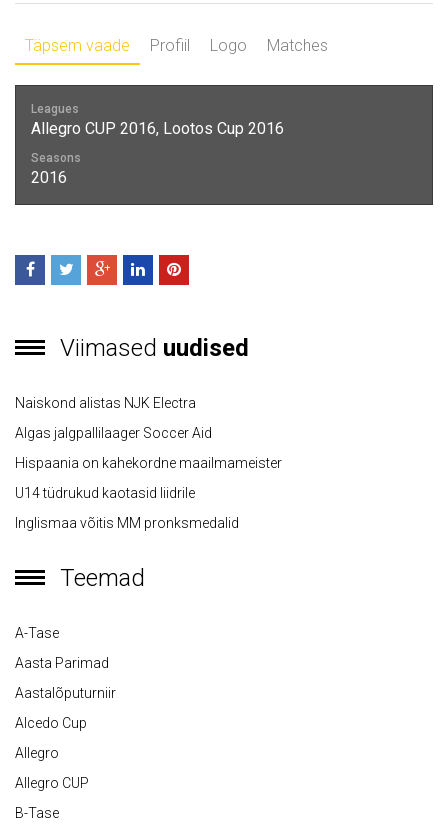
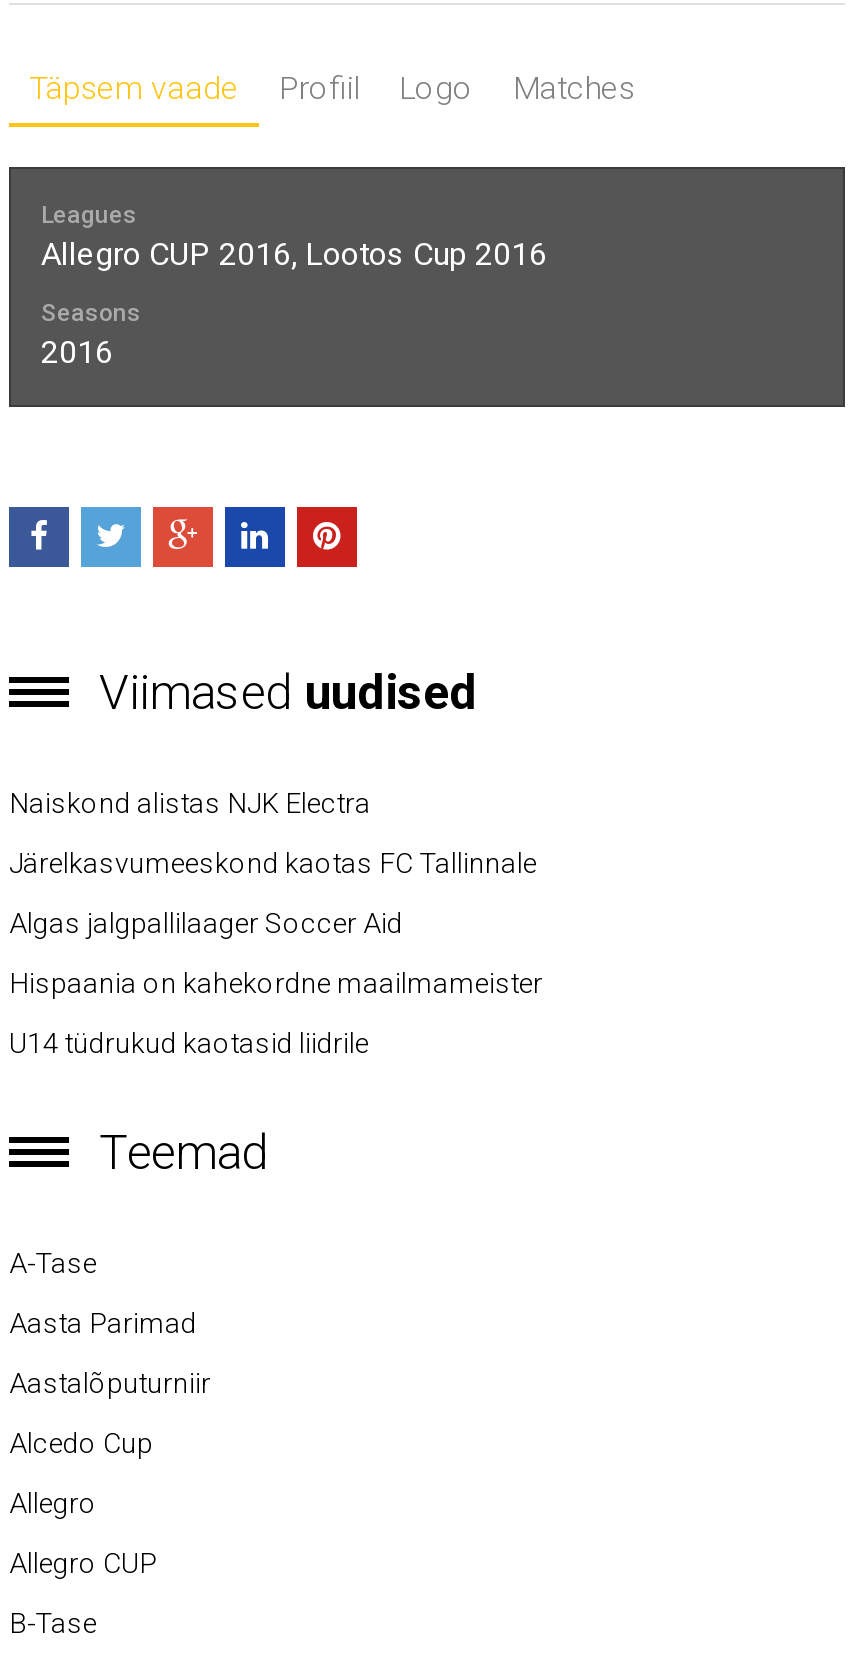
none -> [9,847,537,879] Järelkasvumeeskond kaotas FC Tallinnale
moved [15,425,282,501] -> [9,907,543,1059]: Algas jalgpallilaager Soccer Aid | Hispaania on kahekordne maailmameister | U14 tüdrukud kaotasid liidrile
[15,515,239,531] Inglismaa võitis MM pronksmedalid -> none

